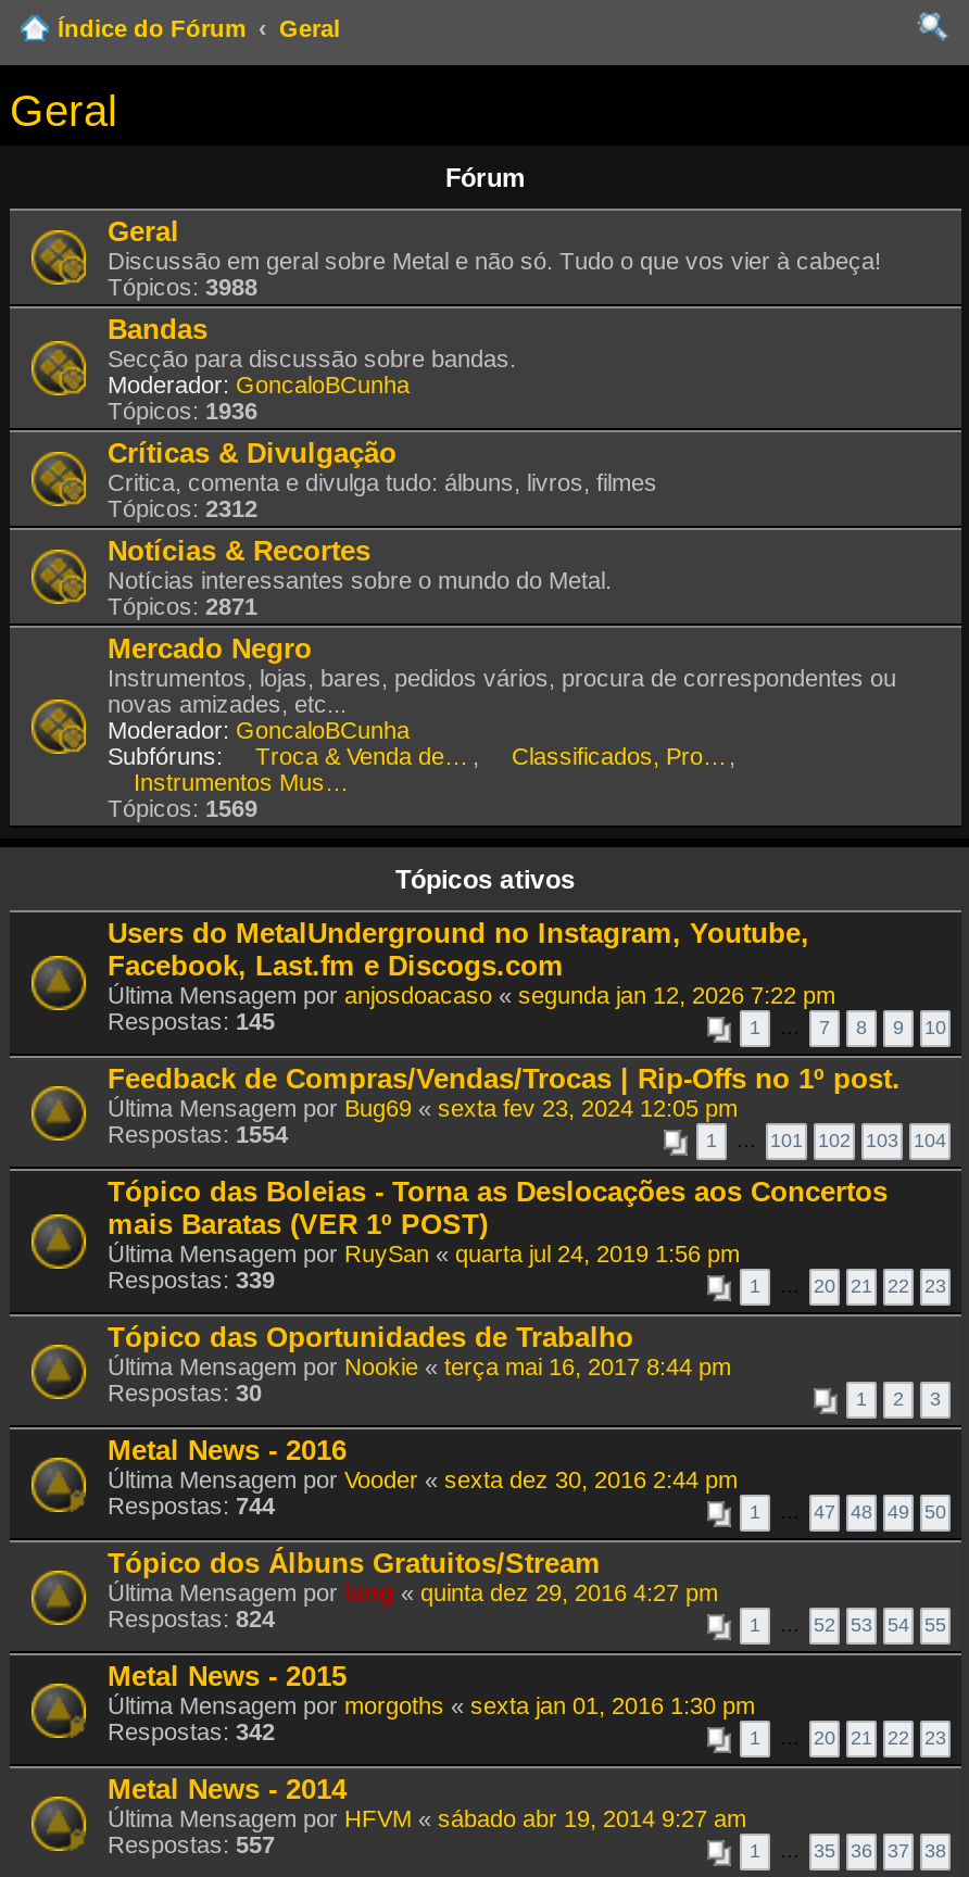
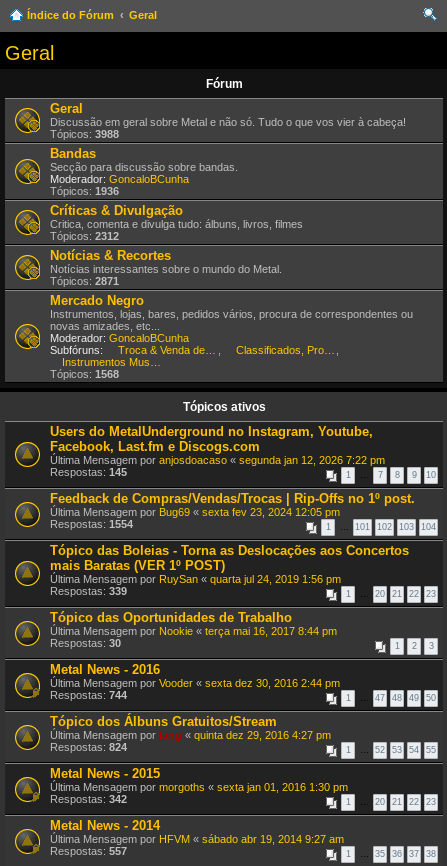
[108,795,257,821] Tópicos: 1569 -> [50,368,119,380] Tópicos: 1568

